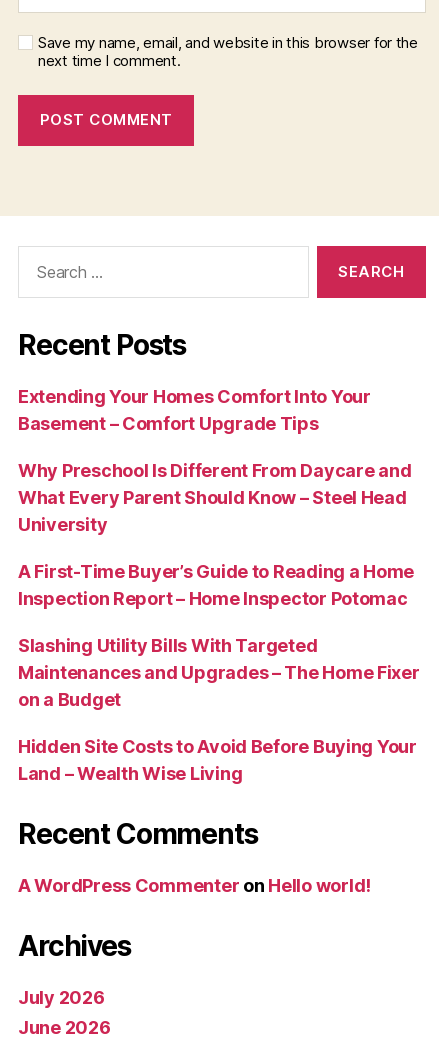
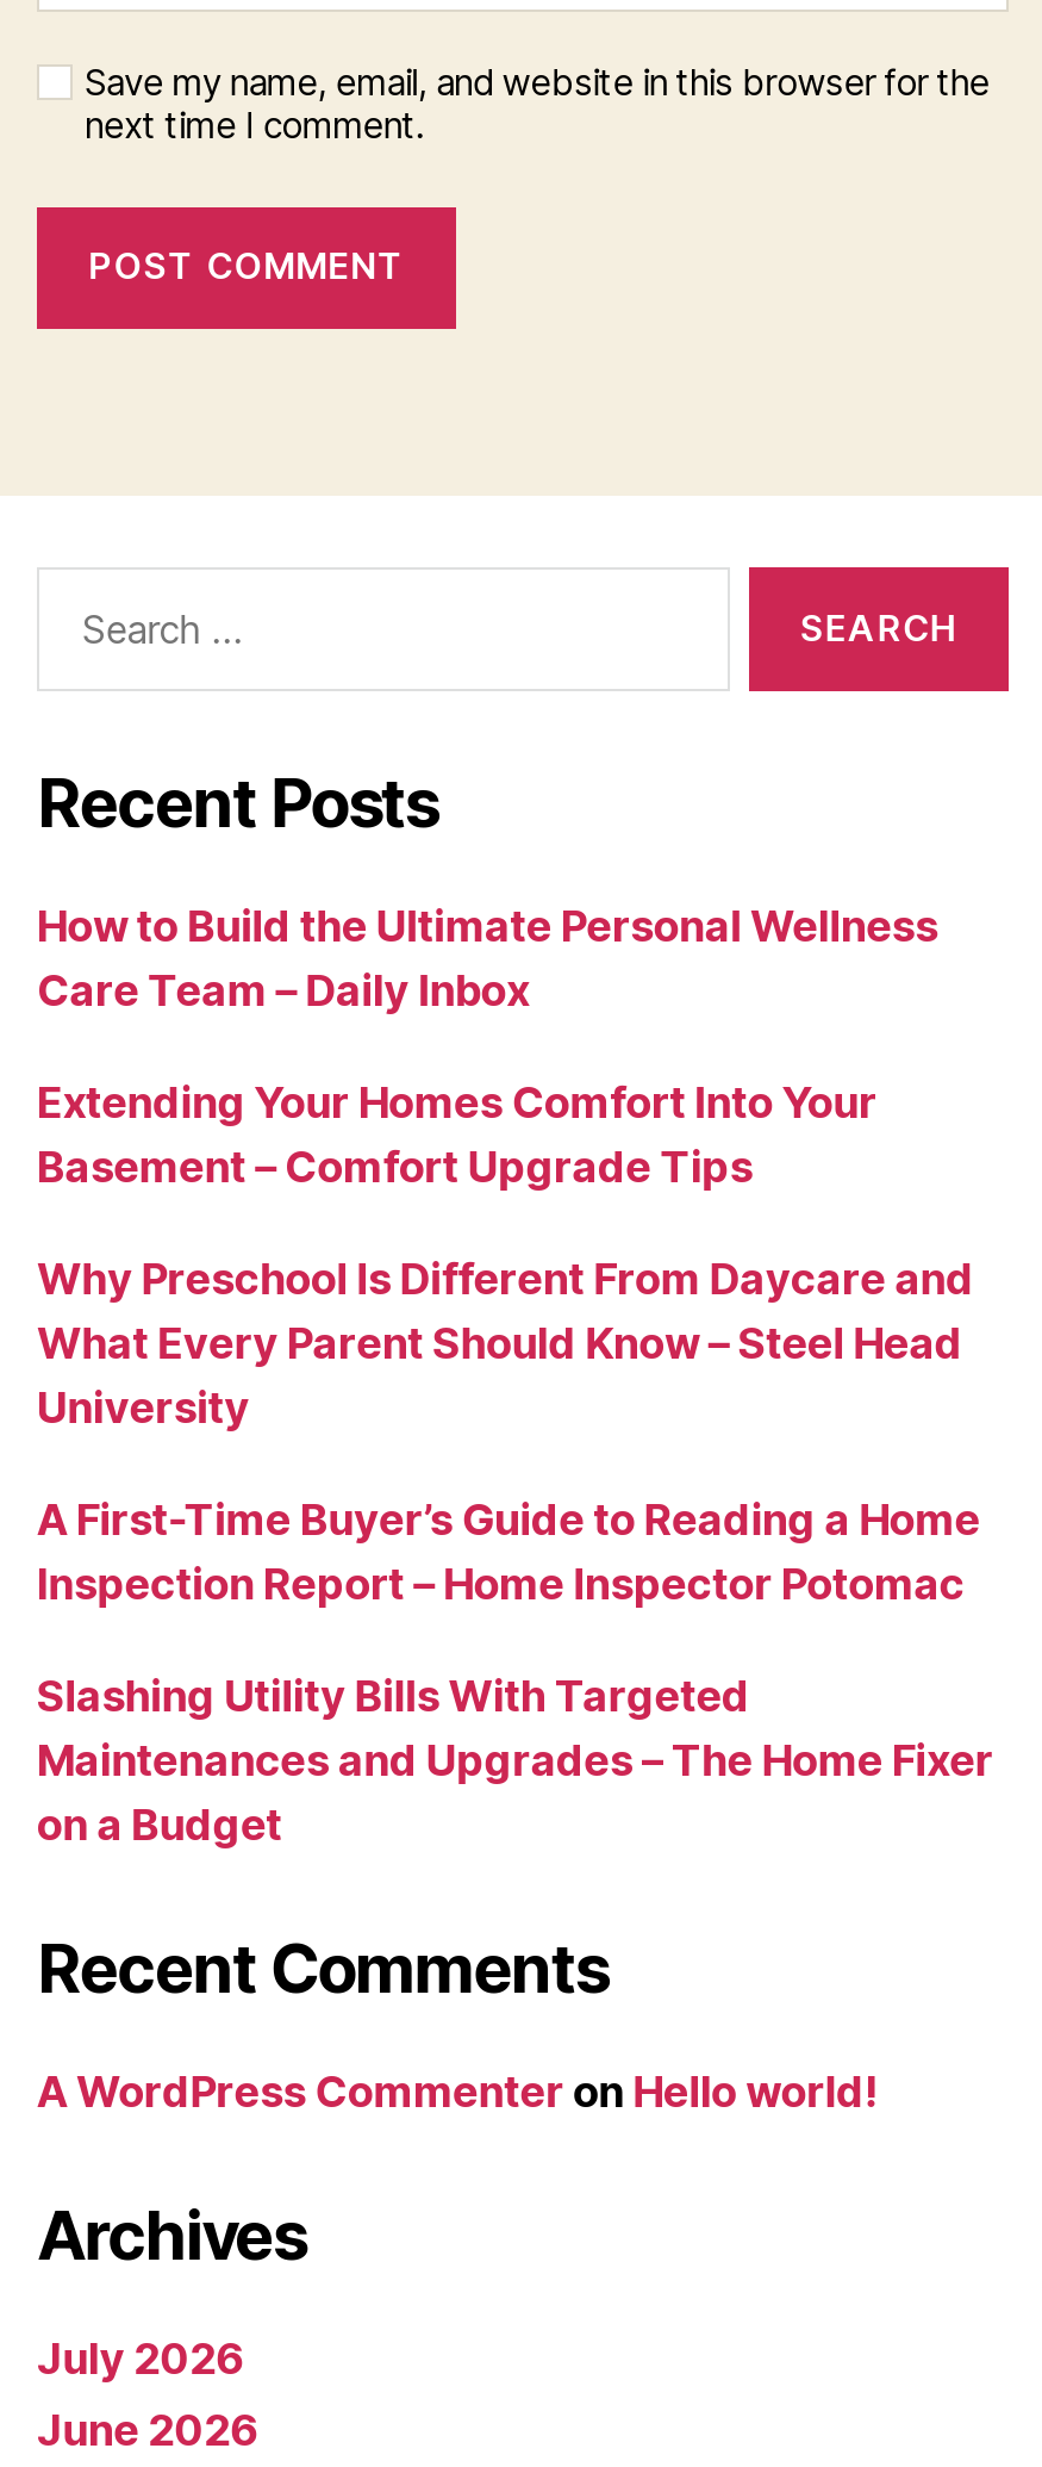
none -> [37,900,938,1014] How to Build the Ultimate Personal Wellness | Care Team – Daily Inbox
moved [18,385,420,709] -> [37,1076,994,1848]: Extending Your Homes Comfort Into Your | Basement – Comfort Upgrade Tips | Why Preschool Is Different From Daycare and | ... | Maintenances and Upgrades – The Home Fixer | on a Budget
[18,735,417,783] Hidden Site Costs to Avoid Before Buying Your | Land – Wealth Wise Living -> none

